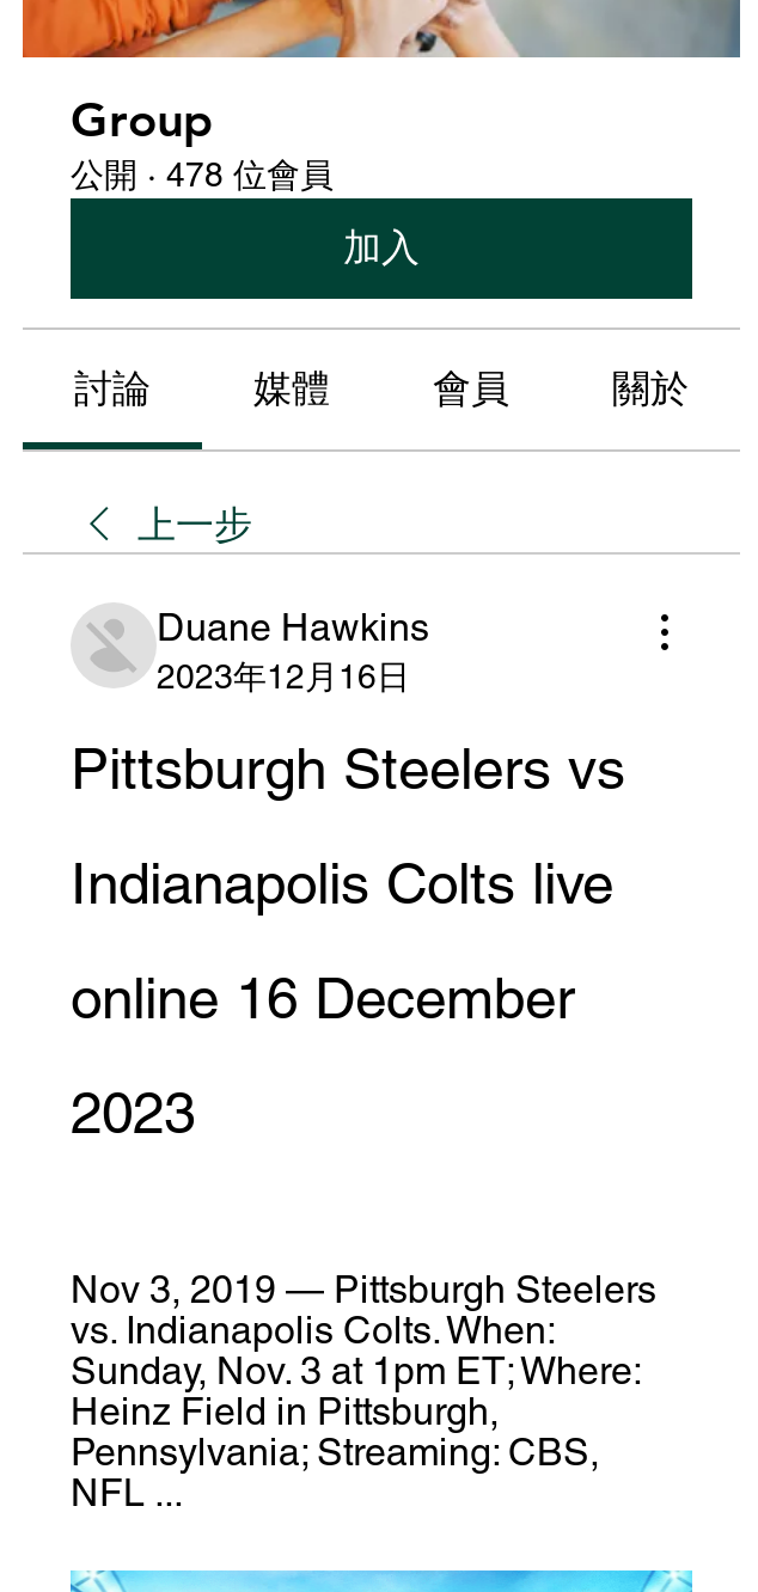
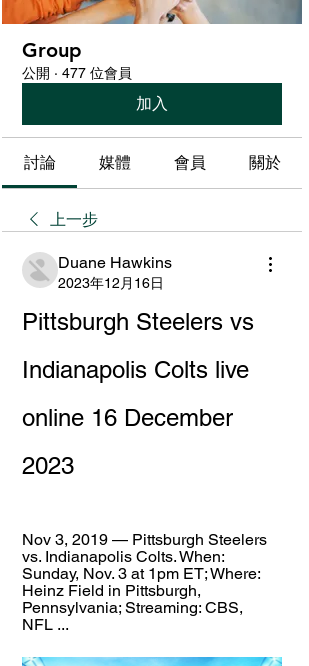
[71,155,334,194] 公開 · 478 位會員 -> [22,65,132,81] 公開 · 477 位會員

